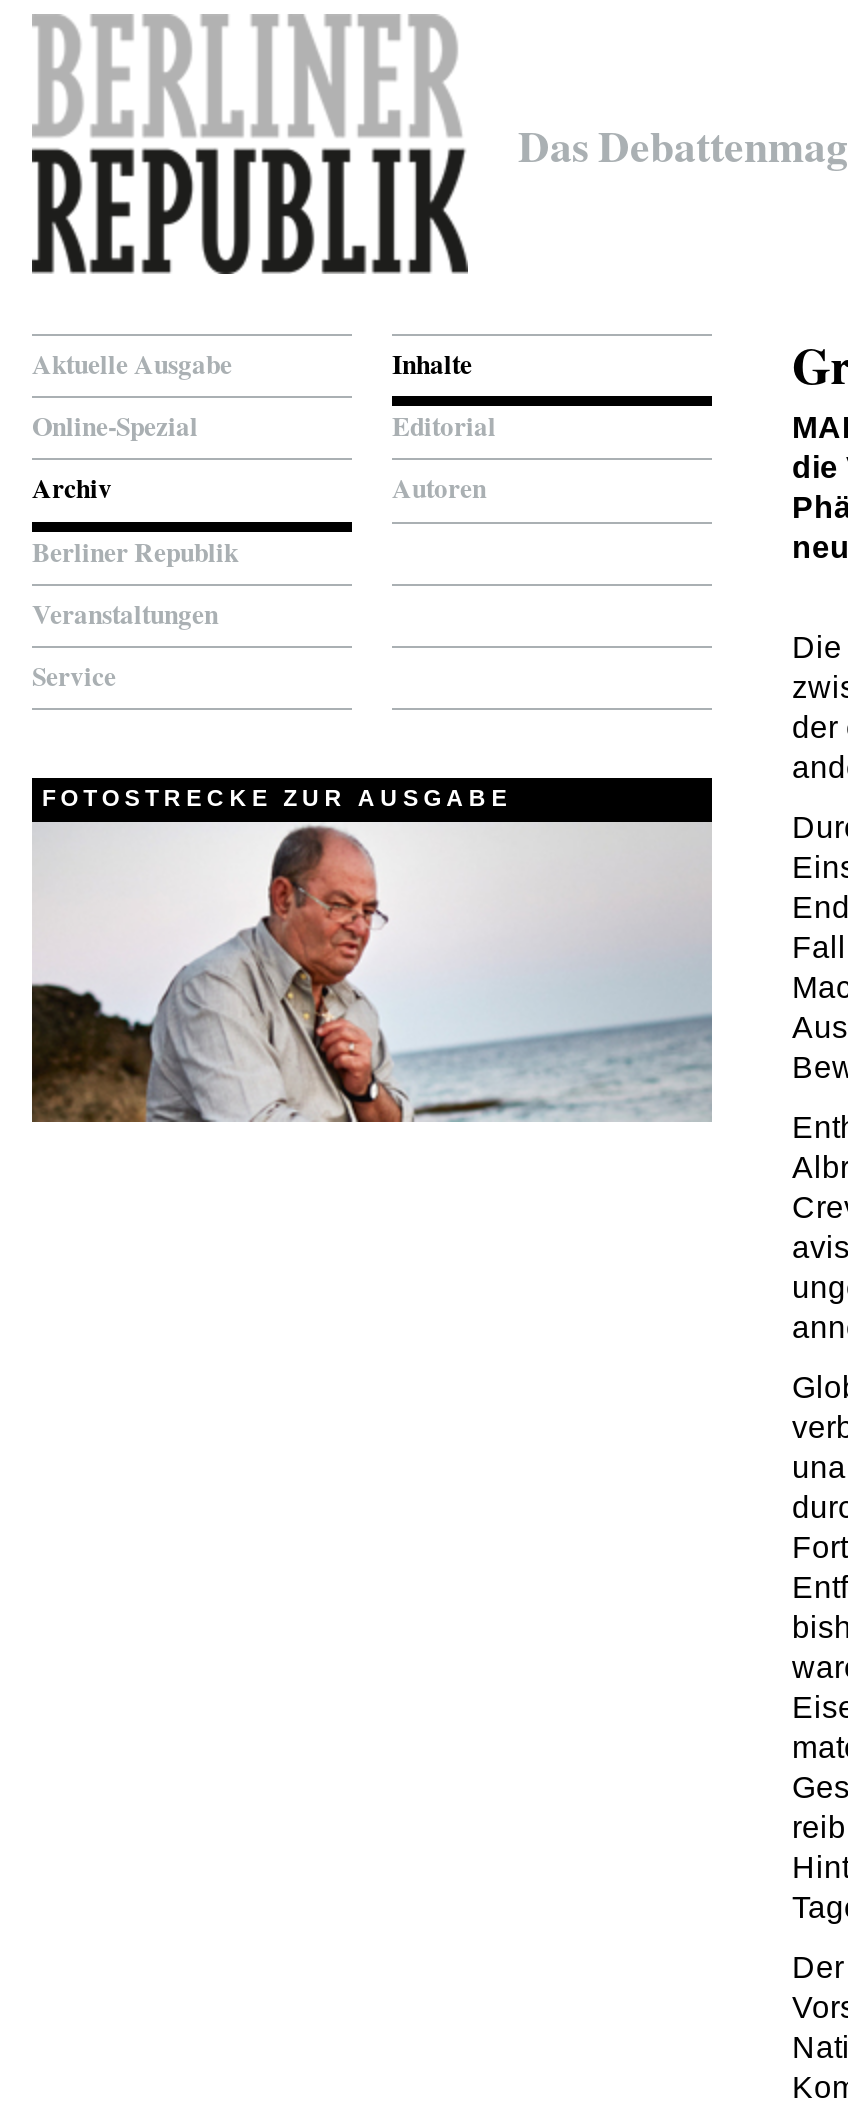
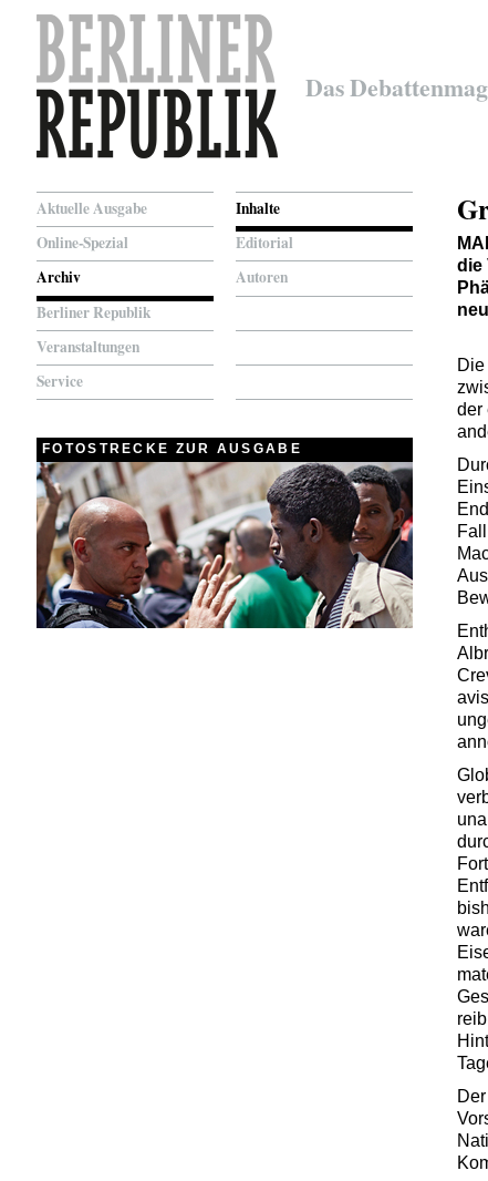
[32,820,712,1124] [image] -> [35,461,414,629] [image]

